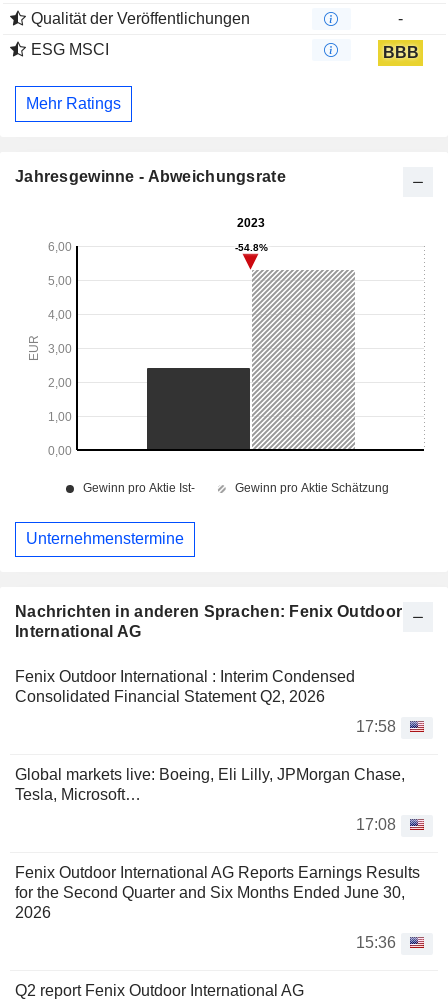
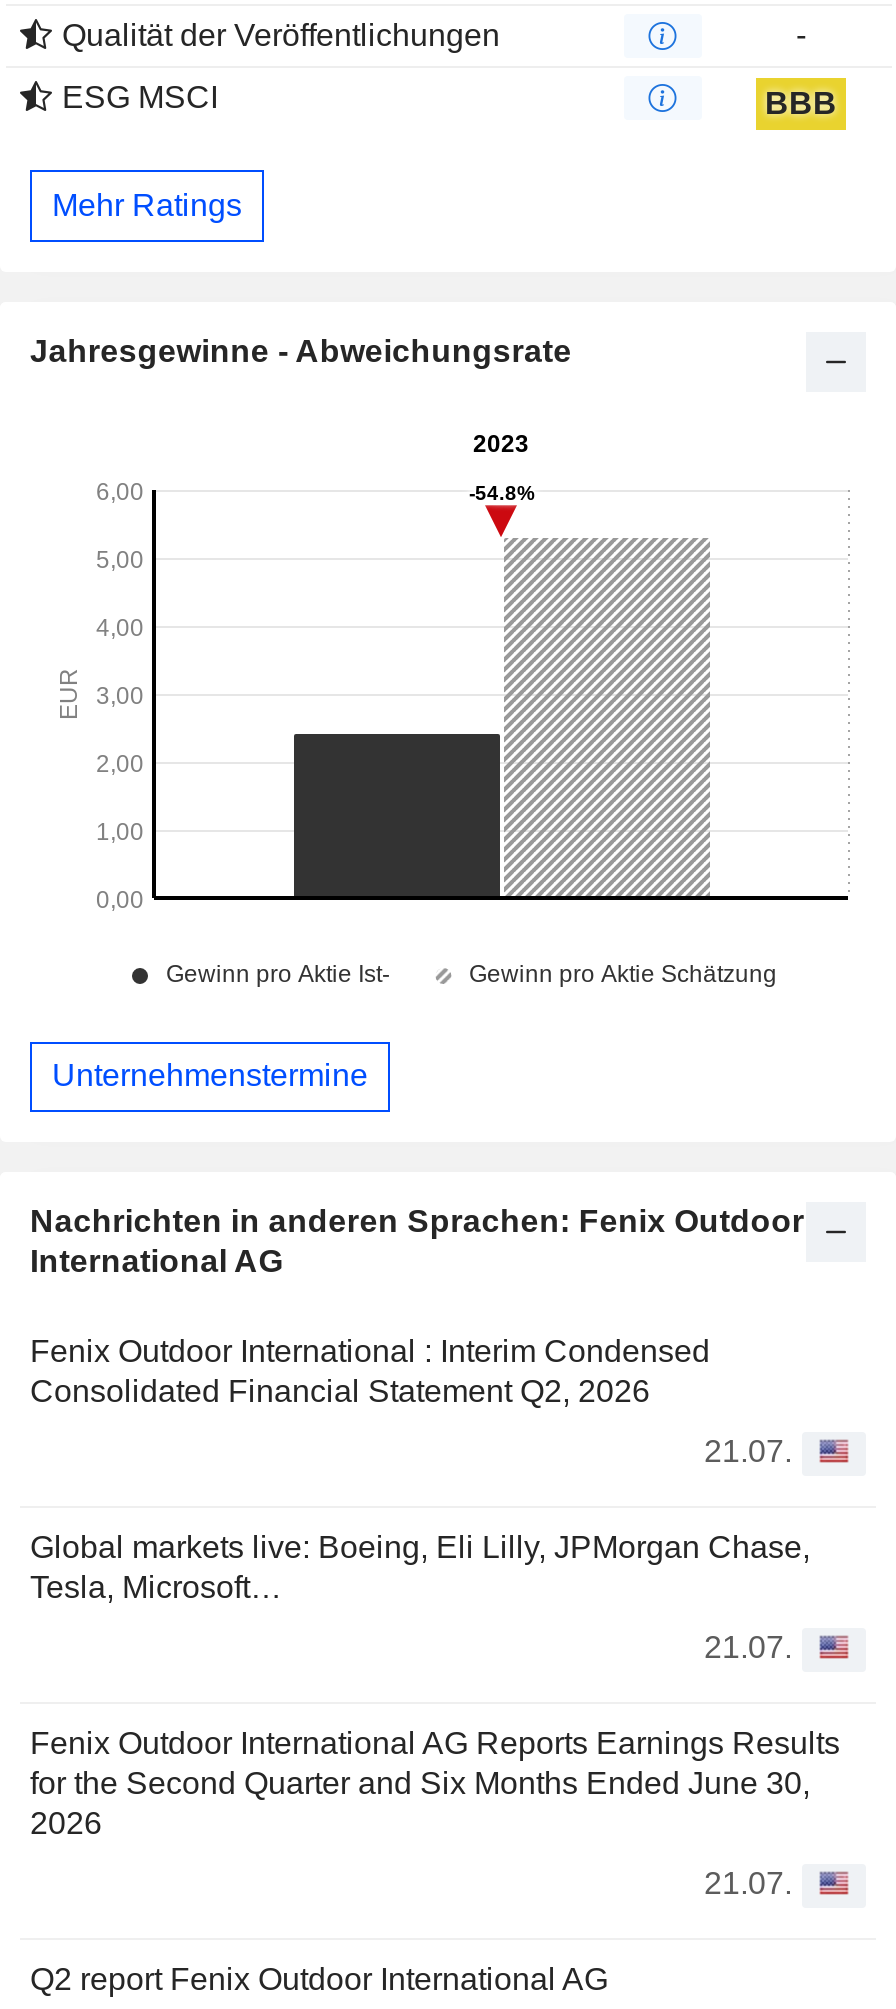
[356,718,396,735] 17:58 -> [704,1433,792,1467] 21.07.
[356,816,396,833] 17:08 -> [704,1629,792,1663] 21.07.
[356,934,396,951] 15:36 -> [704,1865,792,1899] 21.07.

